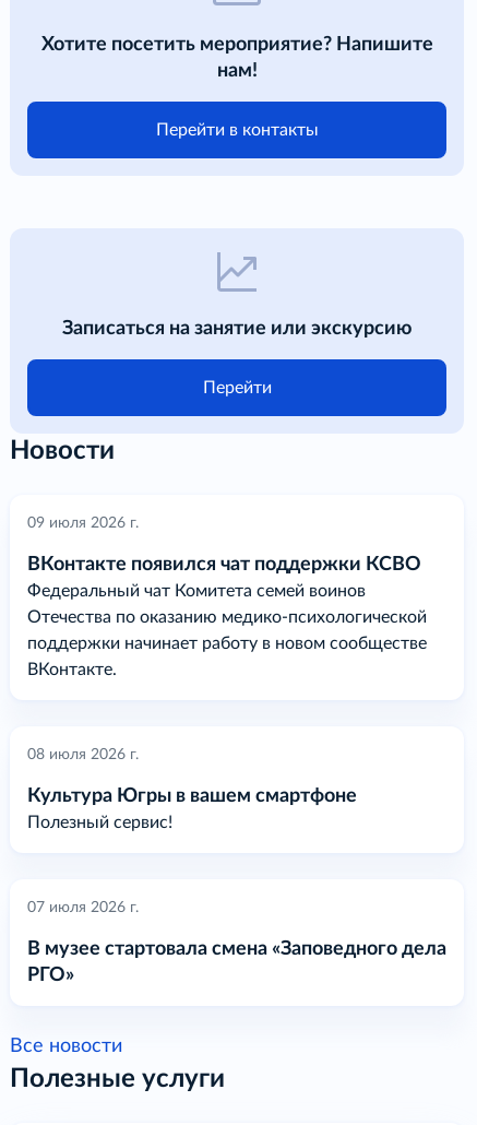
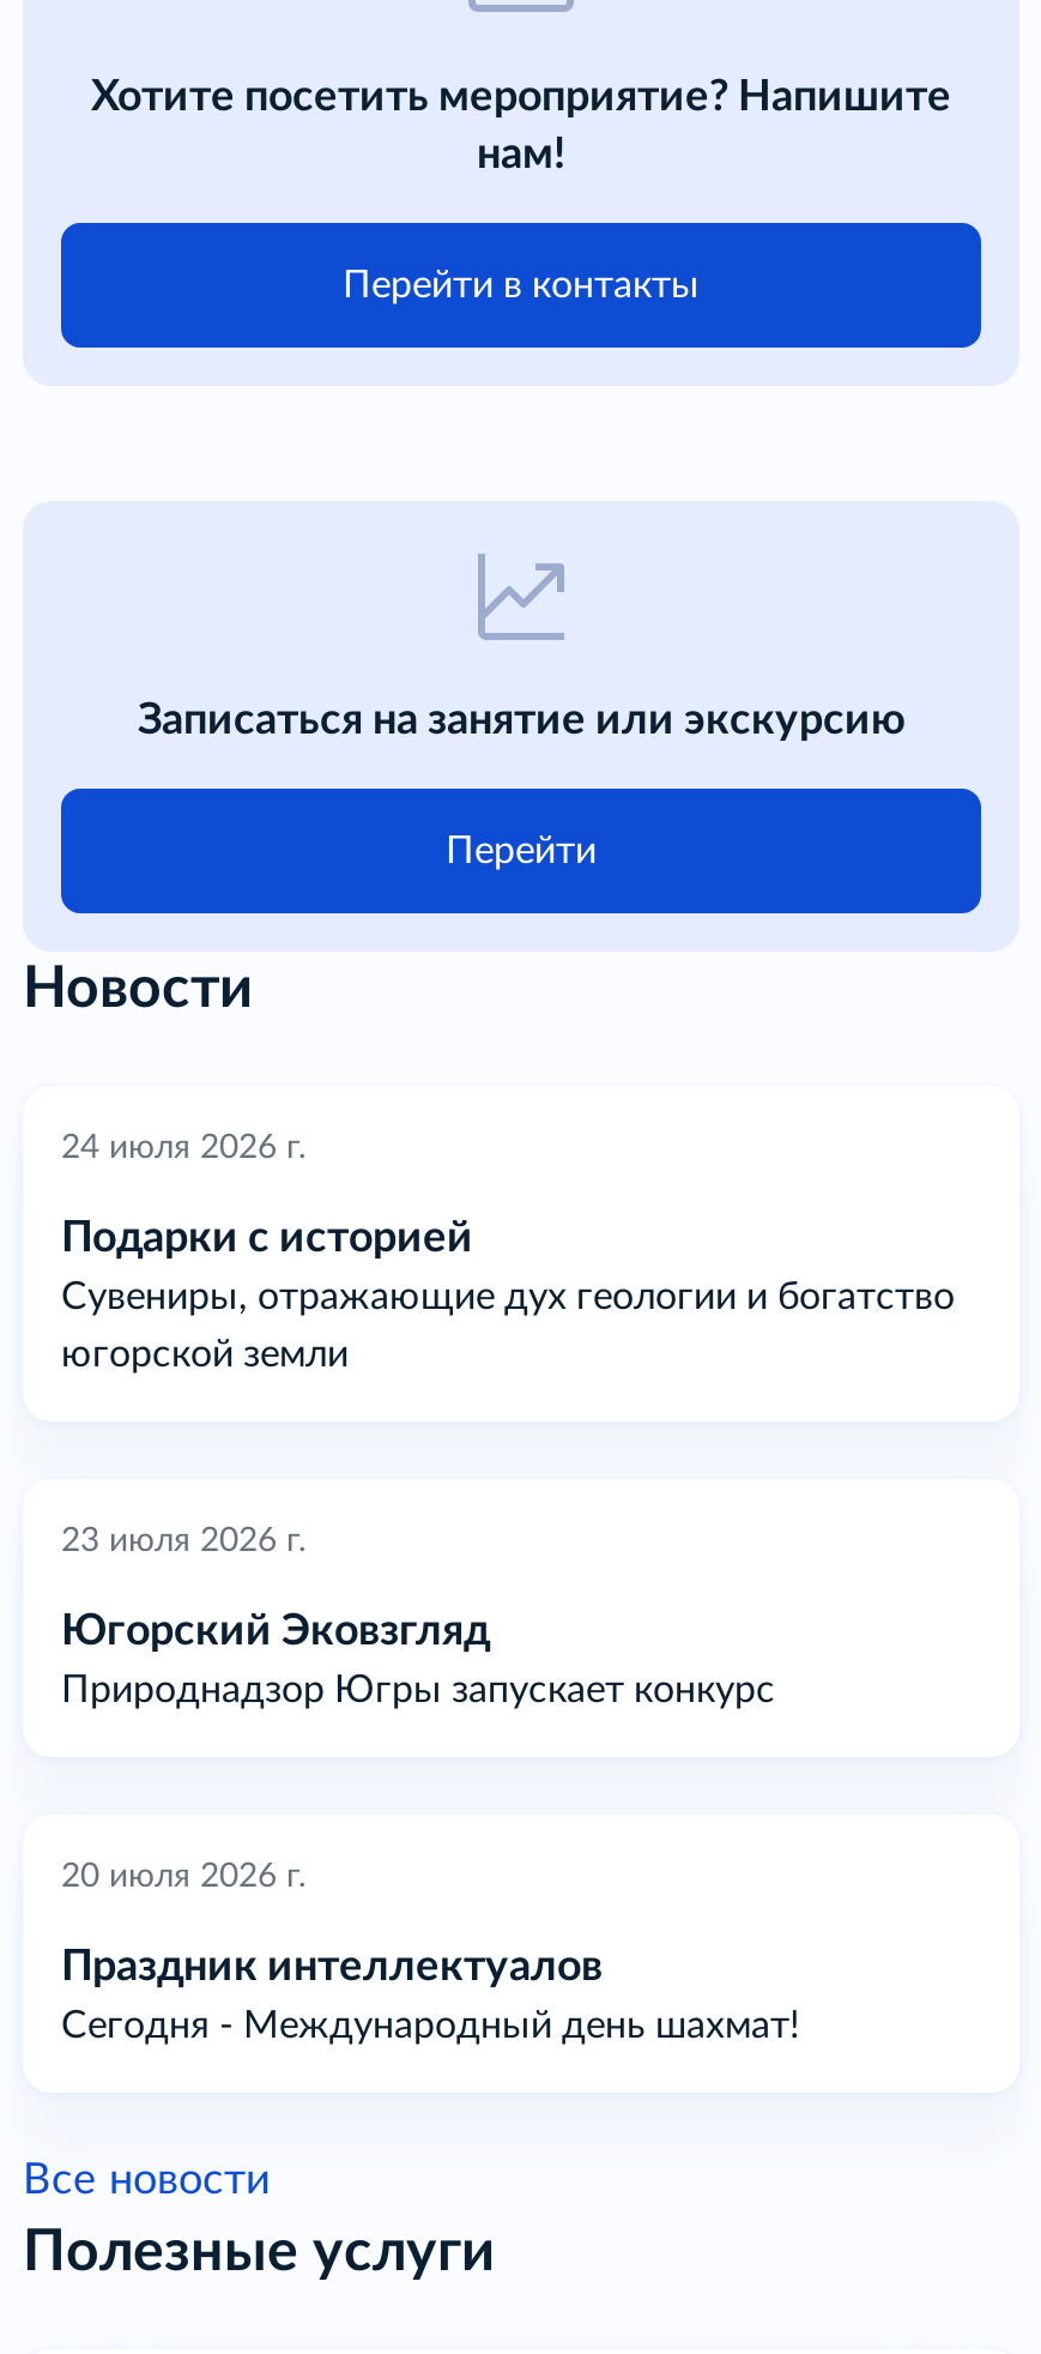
[27,515,427,678] 09 июля 2026 г. | ВКонтакте появился чат поддержки КСВО | Федеральный чат Комитета семей воинов | Отечества по оказанию медико-психологической | поддержки начинает работу в новом сообществе | ВКонтакте. -> [61,1131,955,1373] 24 июля 2026 г. | Подарки с историей | Сувениры, отражающие дух геологии и богатство | югорской земли
[27,747,357,831] 08 июля 2026 г. | Культура Югры в вашем смартфоне | Полезный сервис! -> [61,1524,775,1708] 23 июля 2026 г. | Югорский Эковзгляд | Природнадзор Югры запускает конкурс
[27,900,446,985] 07 июля 2026 г. | В музее стартовала смена «Заповедного дела | РГО» -> [61,1859,799,2044] 20 июля 2026 г. | Праздник интеллектуалов | Сегодня - Международный день шахмат!

